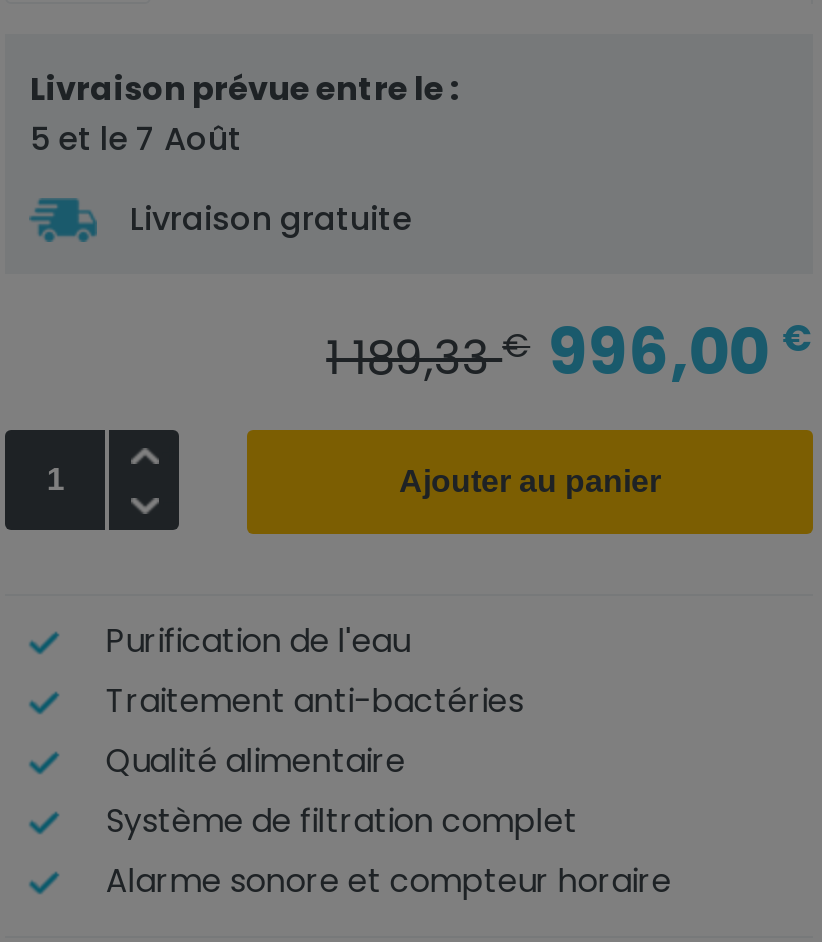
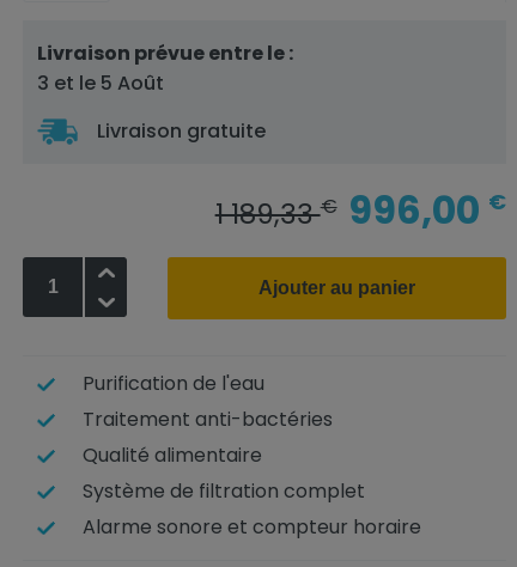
[30,116,242,162] 5 et le 7 Août -> [38,69,165,97] 3 et le 5 Août

